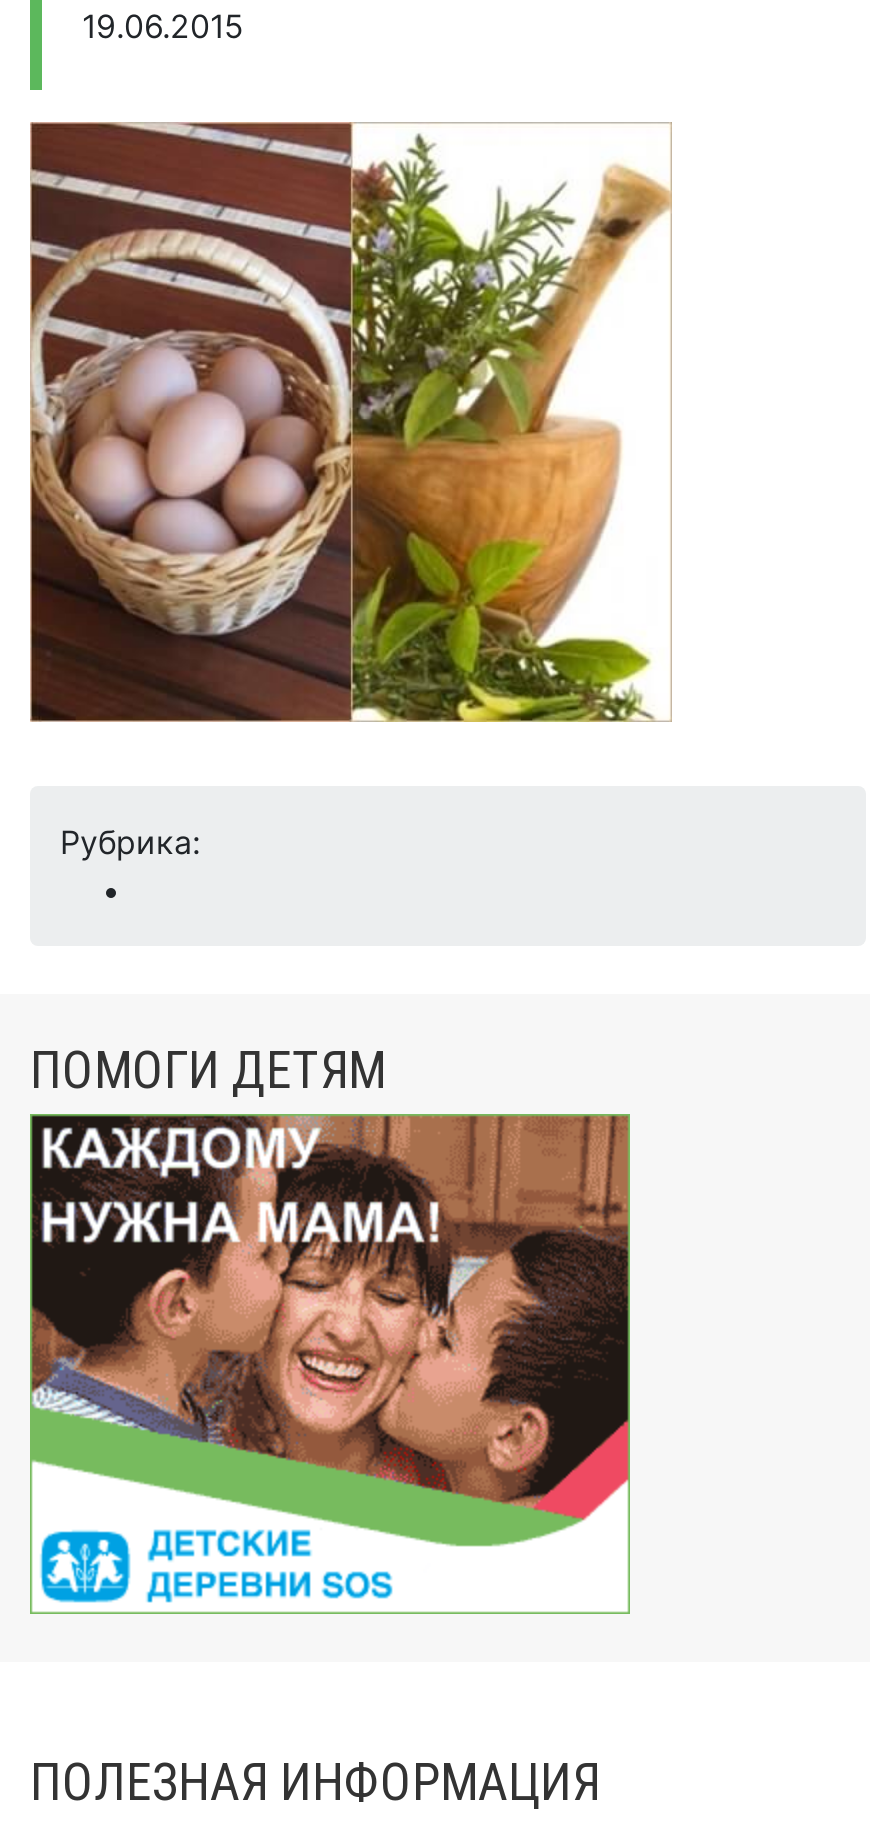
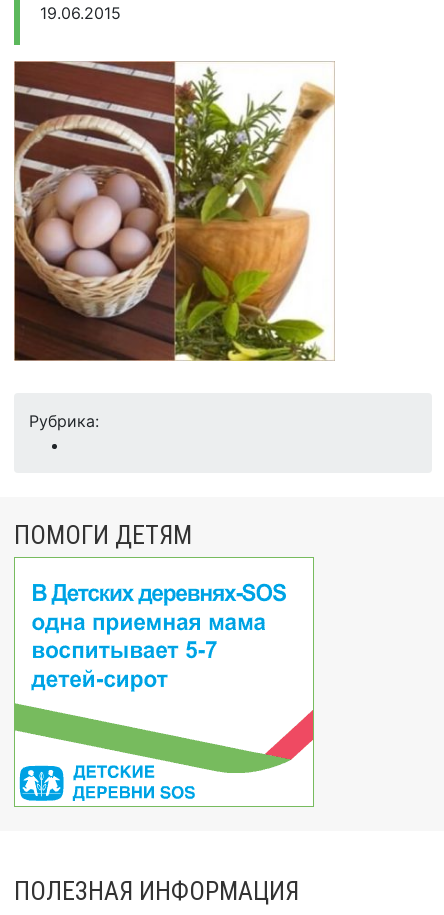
[30,1114,630,1508] [image] -> [15,558,314,755] [image]

